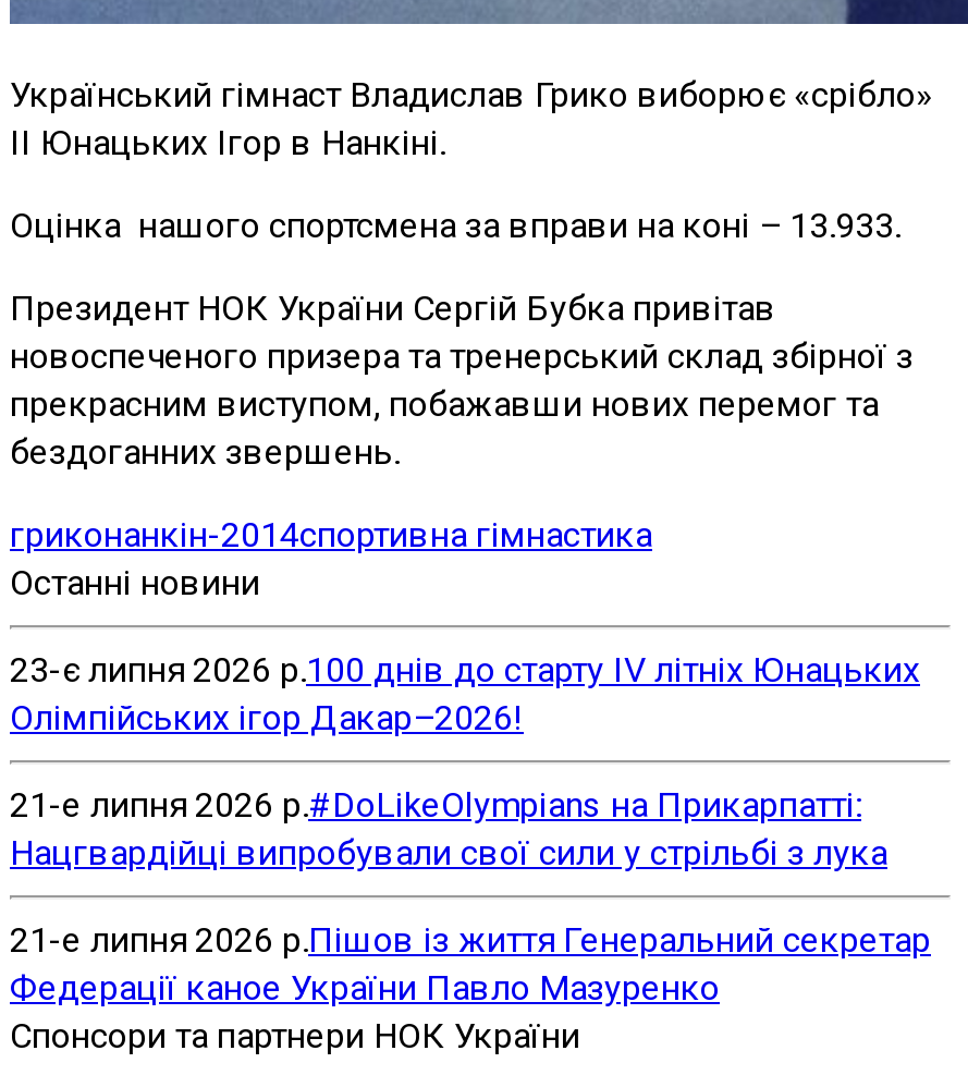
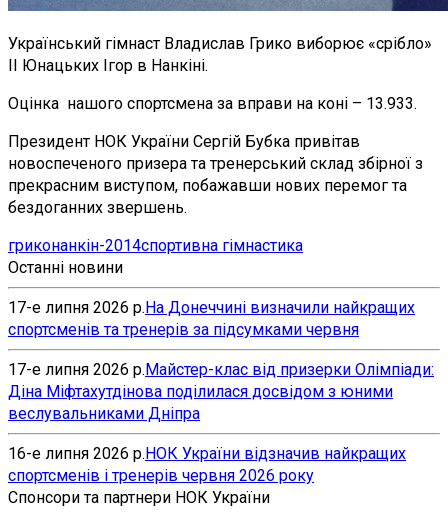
[10,649,920,738] 23-є липня 2026 р.100 днів до старту IV літніх Юнацьких | Олімпійських ігор Дакар–2026! -> [8,298,415,339] 17-е липня 2026 р.На Донеччині визначили найкращих | спортсменів та тренерів за підсумками червня
[10,784,887,873] 21-е липня 2026 р.#DoLikeOlympians на Прикарпатті: | Нацгвардійці випробували свої сили у стрільбі з лука -> [8,360,434,423] 17-е липня 2026 р. Майстер-клас від призерки Олімпіади: | Діна Міфтахутдінова поділилася досвідом з юними | веслувальниками Дніпра
[10,919,931,1008] 21-е липня 2026 р.Пішов із життя Генеральний секретар | Федерації каное України Павло Мазуренко -> [8,444,406,485] 16-е липня 2026 р.НОК України відзначив найкращих | спортсменів і тренерів червня 2026 року

